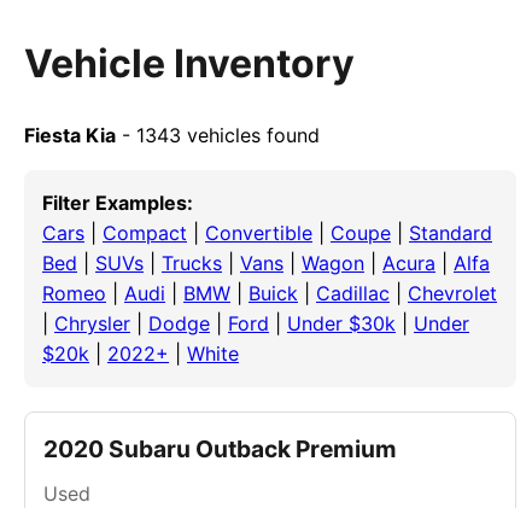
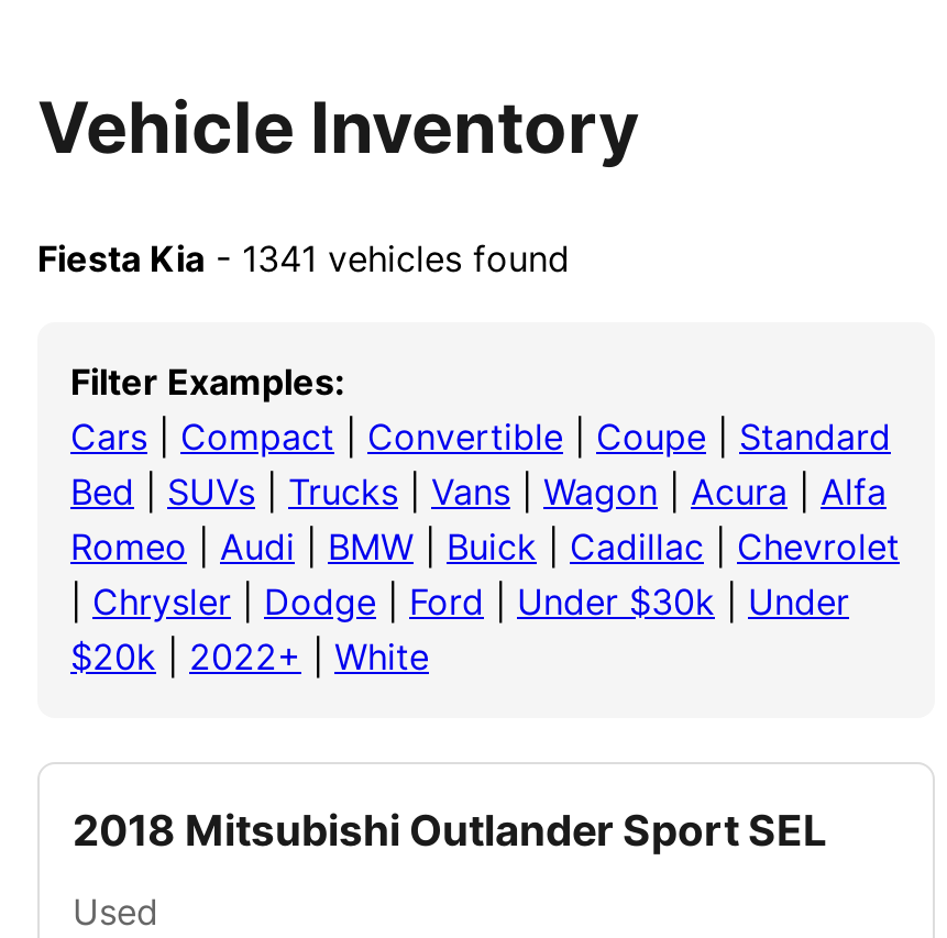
[24,123,320,147] Fiesta Kia - 1343 vehicles found -> [37,236,570,280] Fiesta Kia - 1341 vehicles found
[43,434,397,463] 2020 Subaru Outback Premium -> [73,804,827,856] 2018 Mitsubishi Outlander Sport SEL

